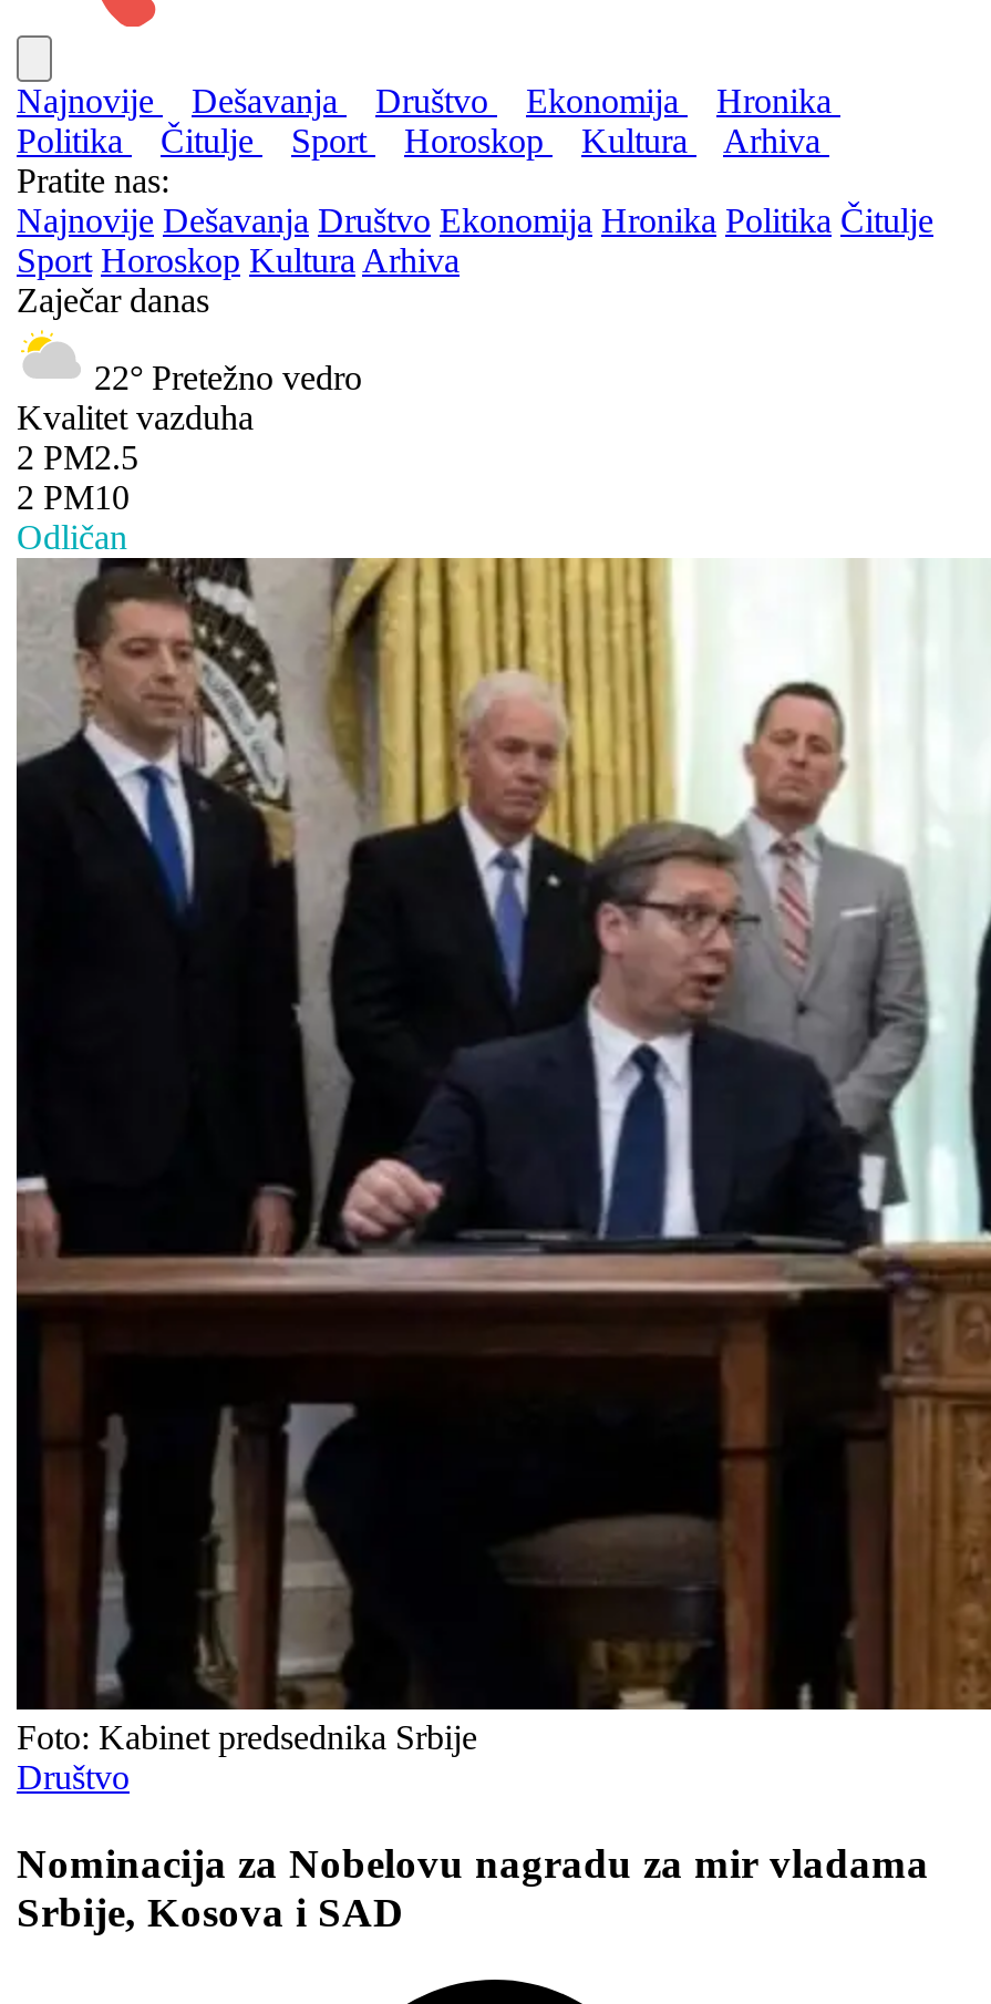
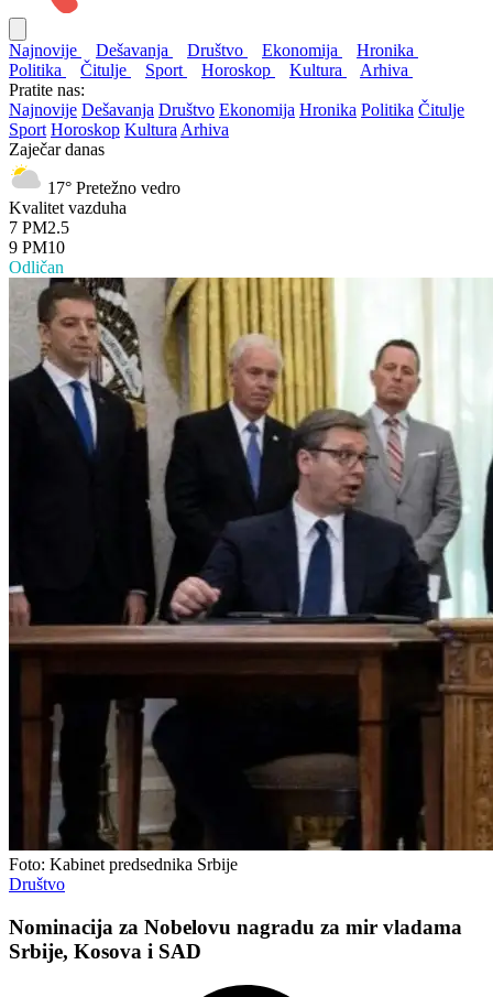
[94,359,362,397] 22° Pretežno vedro -> [47,179,180,197] 17° Pretežno vedro
[17,439,138,477] 2 PM2.5 -> [9,218,69,237] 7 PM2.5
[17,479,130,516] 2 PM10 -> [9,238,65,257] 9 PM10

